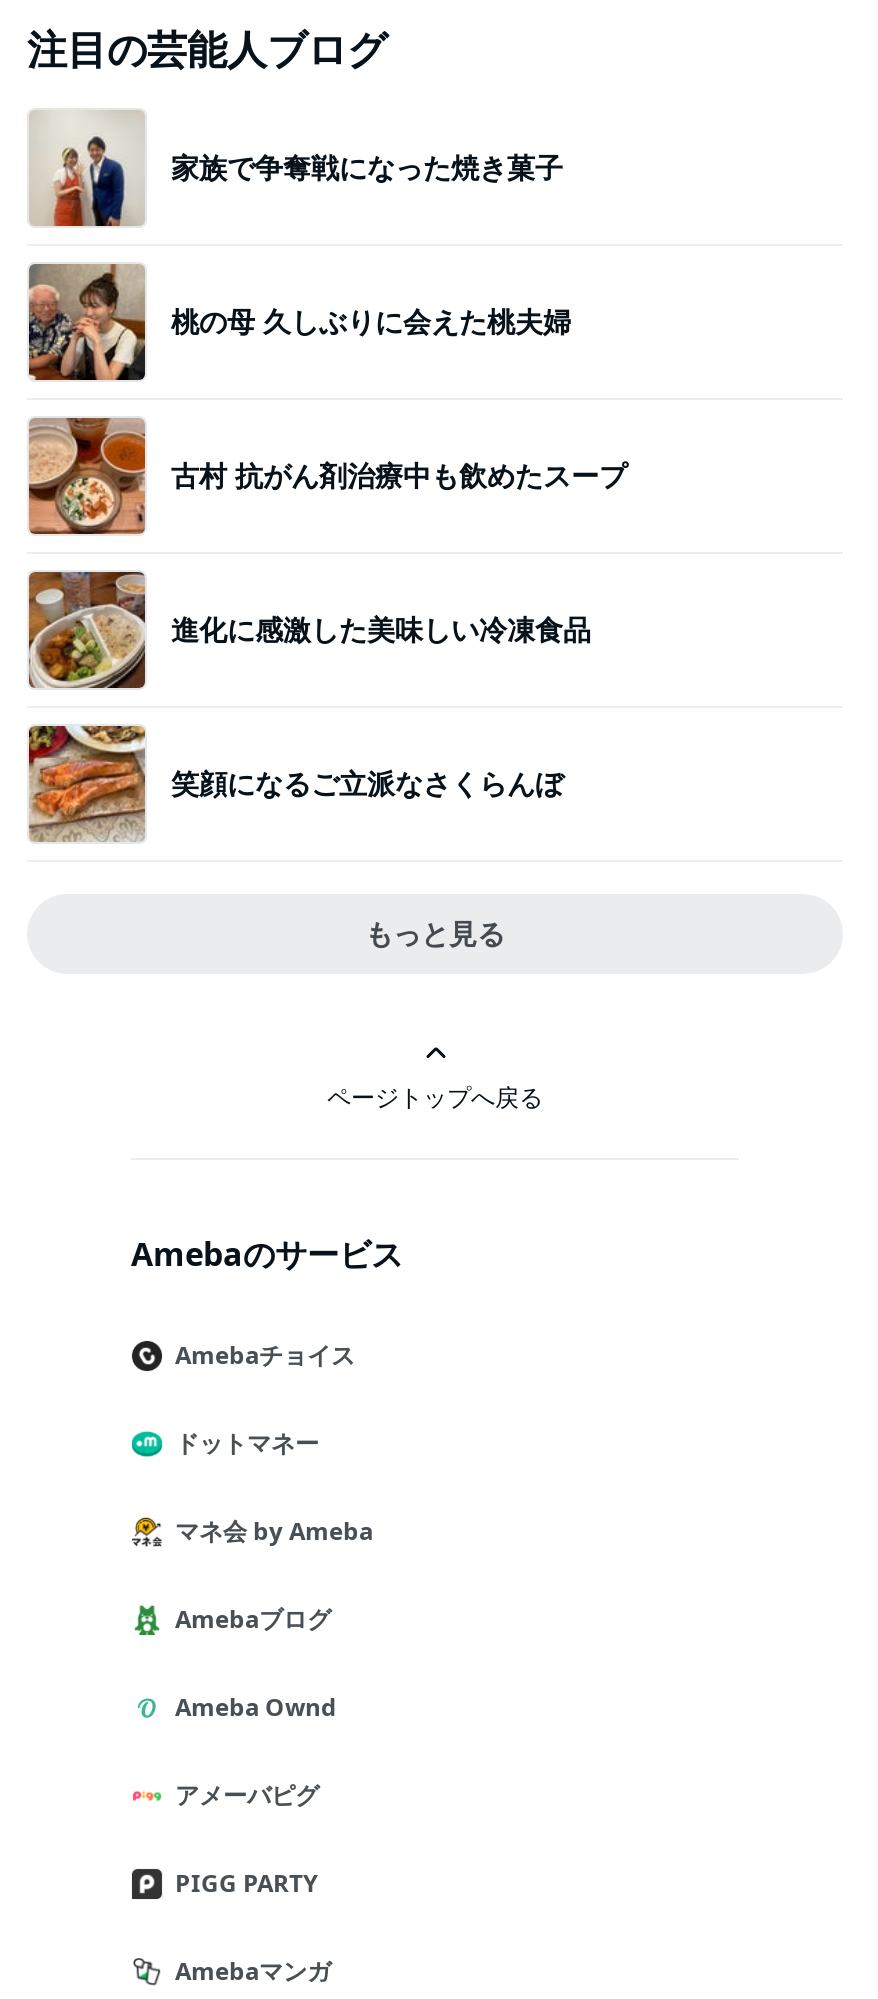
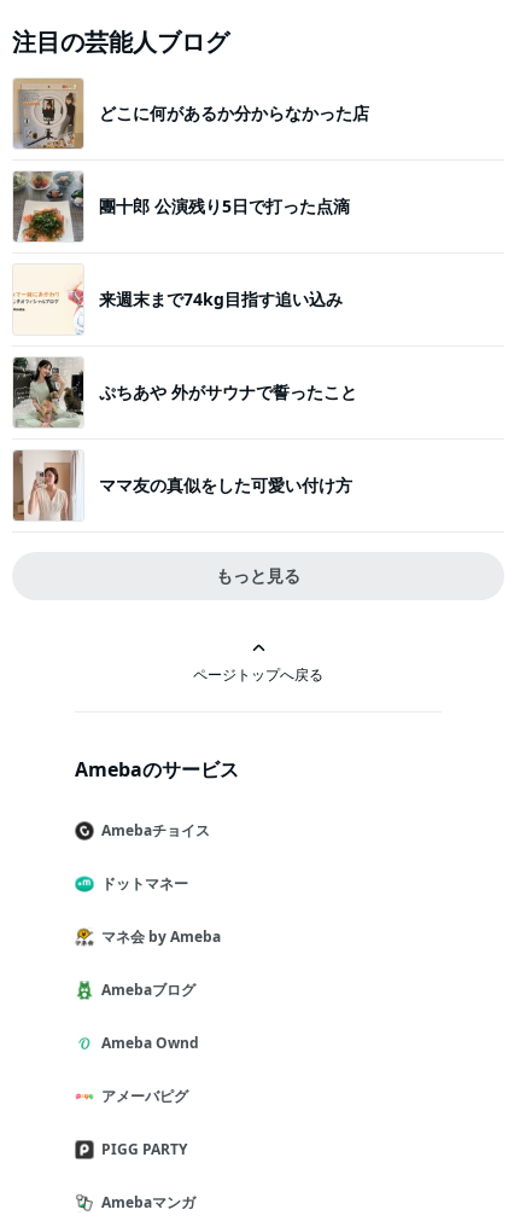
[31,112,563,228] [image] | 家族で争奪戦になった焼き菓子 -> [13,78,369,150] [image] | どこに何があるか分からなかった店
[27,262,571,382] [image] | 桃の母 久しぶりに会えた桃夫婦 -> [12,171,350,243] [image] | 團十郎 公演残り5日で打った点滴
[27,416,627,536] [image] | 古村 抗がん剤治療中も飲めたスープ -> [13,264,343,335] [image] | 来週末まで74kg目指す追い込み
[27,570,591,688] [image] | 進化に感激した美味しい冷凍食品 -> [12,356,357,429] [image] | ぷちあや 外がサウナで誓ったこと
[27,724,563,842] [image] | 笑顔になるご立派なさくらんぼ -> [12,449,352,521] [image] | ママ友の真似をした可愛い付け方

